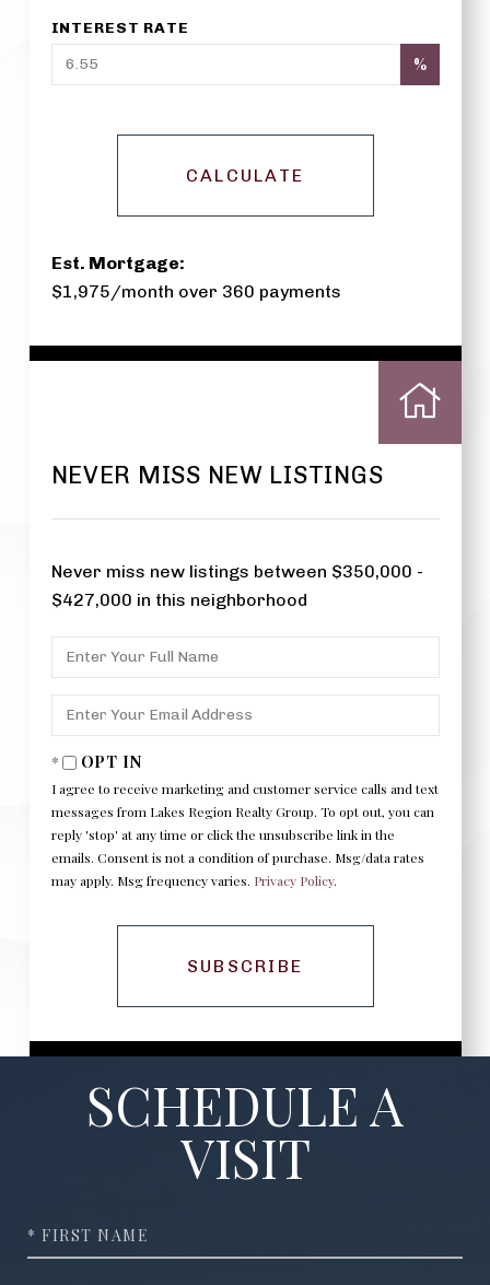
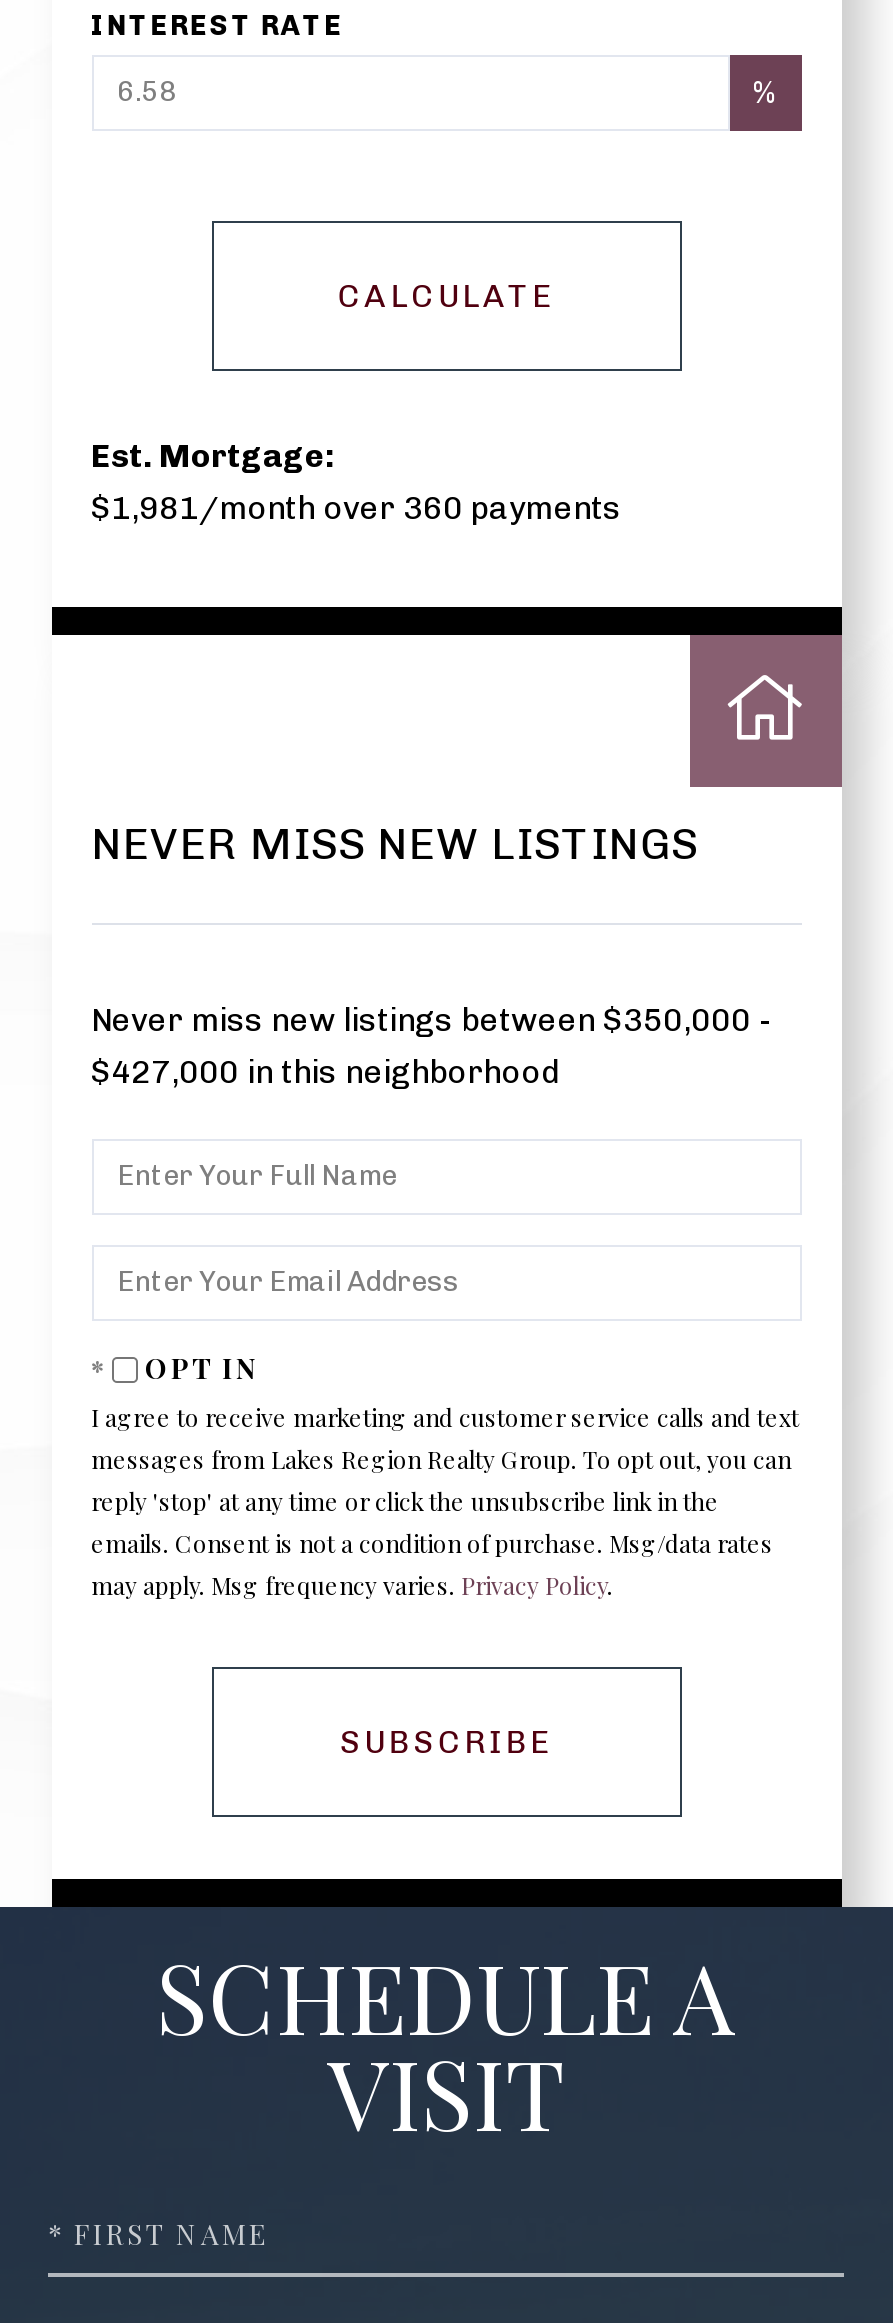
[51,281,341,302] $1,975/month over 360 payments -> [91,489,621,527] $1,981/month over 360 payments

